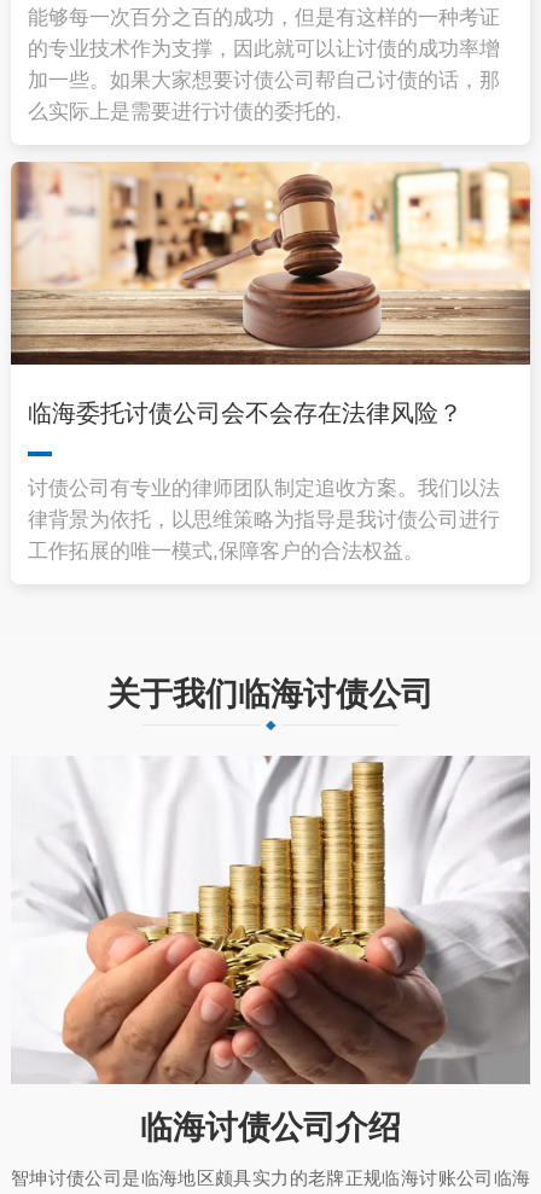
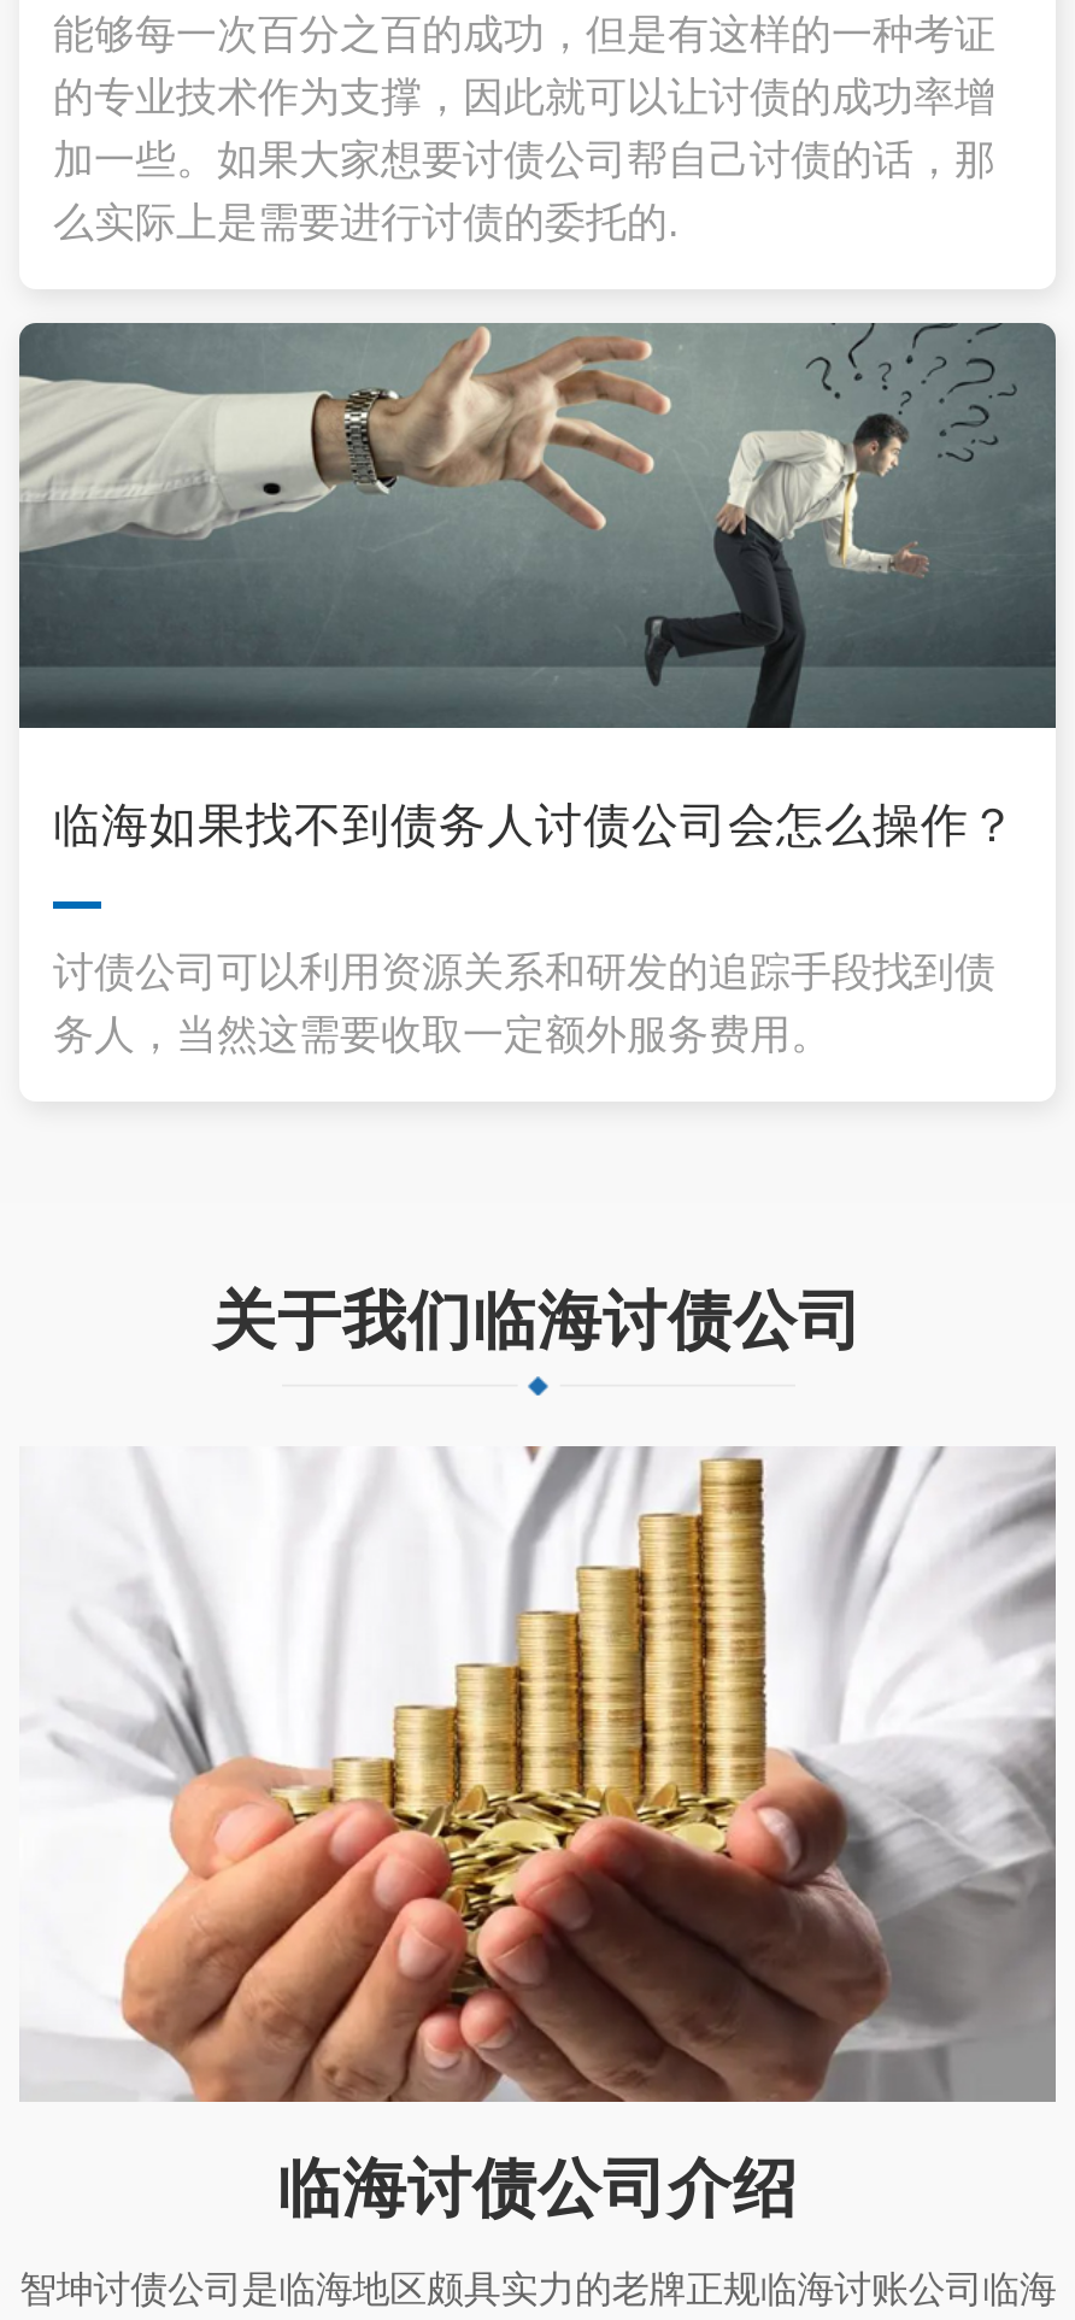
[10,161,531,426] [image] | 临海委托讨债公司会不会存在法律风险？ -> [17,321,1058,851] [image] | 临海如果找不到债务人讨债公司会怎么操作？
[28,476,500,562] 讨债公司有专业的律师团队制定追收方案。我们以法 | 律背景为依托，以思维策略为指导是我讨债公司进行 | 工作拓展的唯一模式,保障客户的合法权益。 -> [53,951,995,1059] 讨债公司可以利用资源关系和研发的追踪手段找到债 | 务人，当然这需要收取一定额外服务费用。

